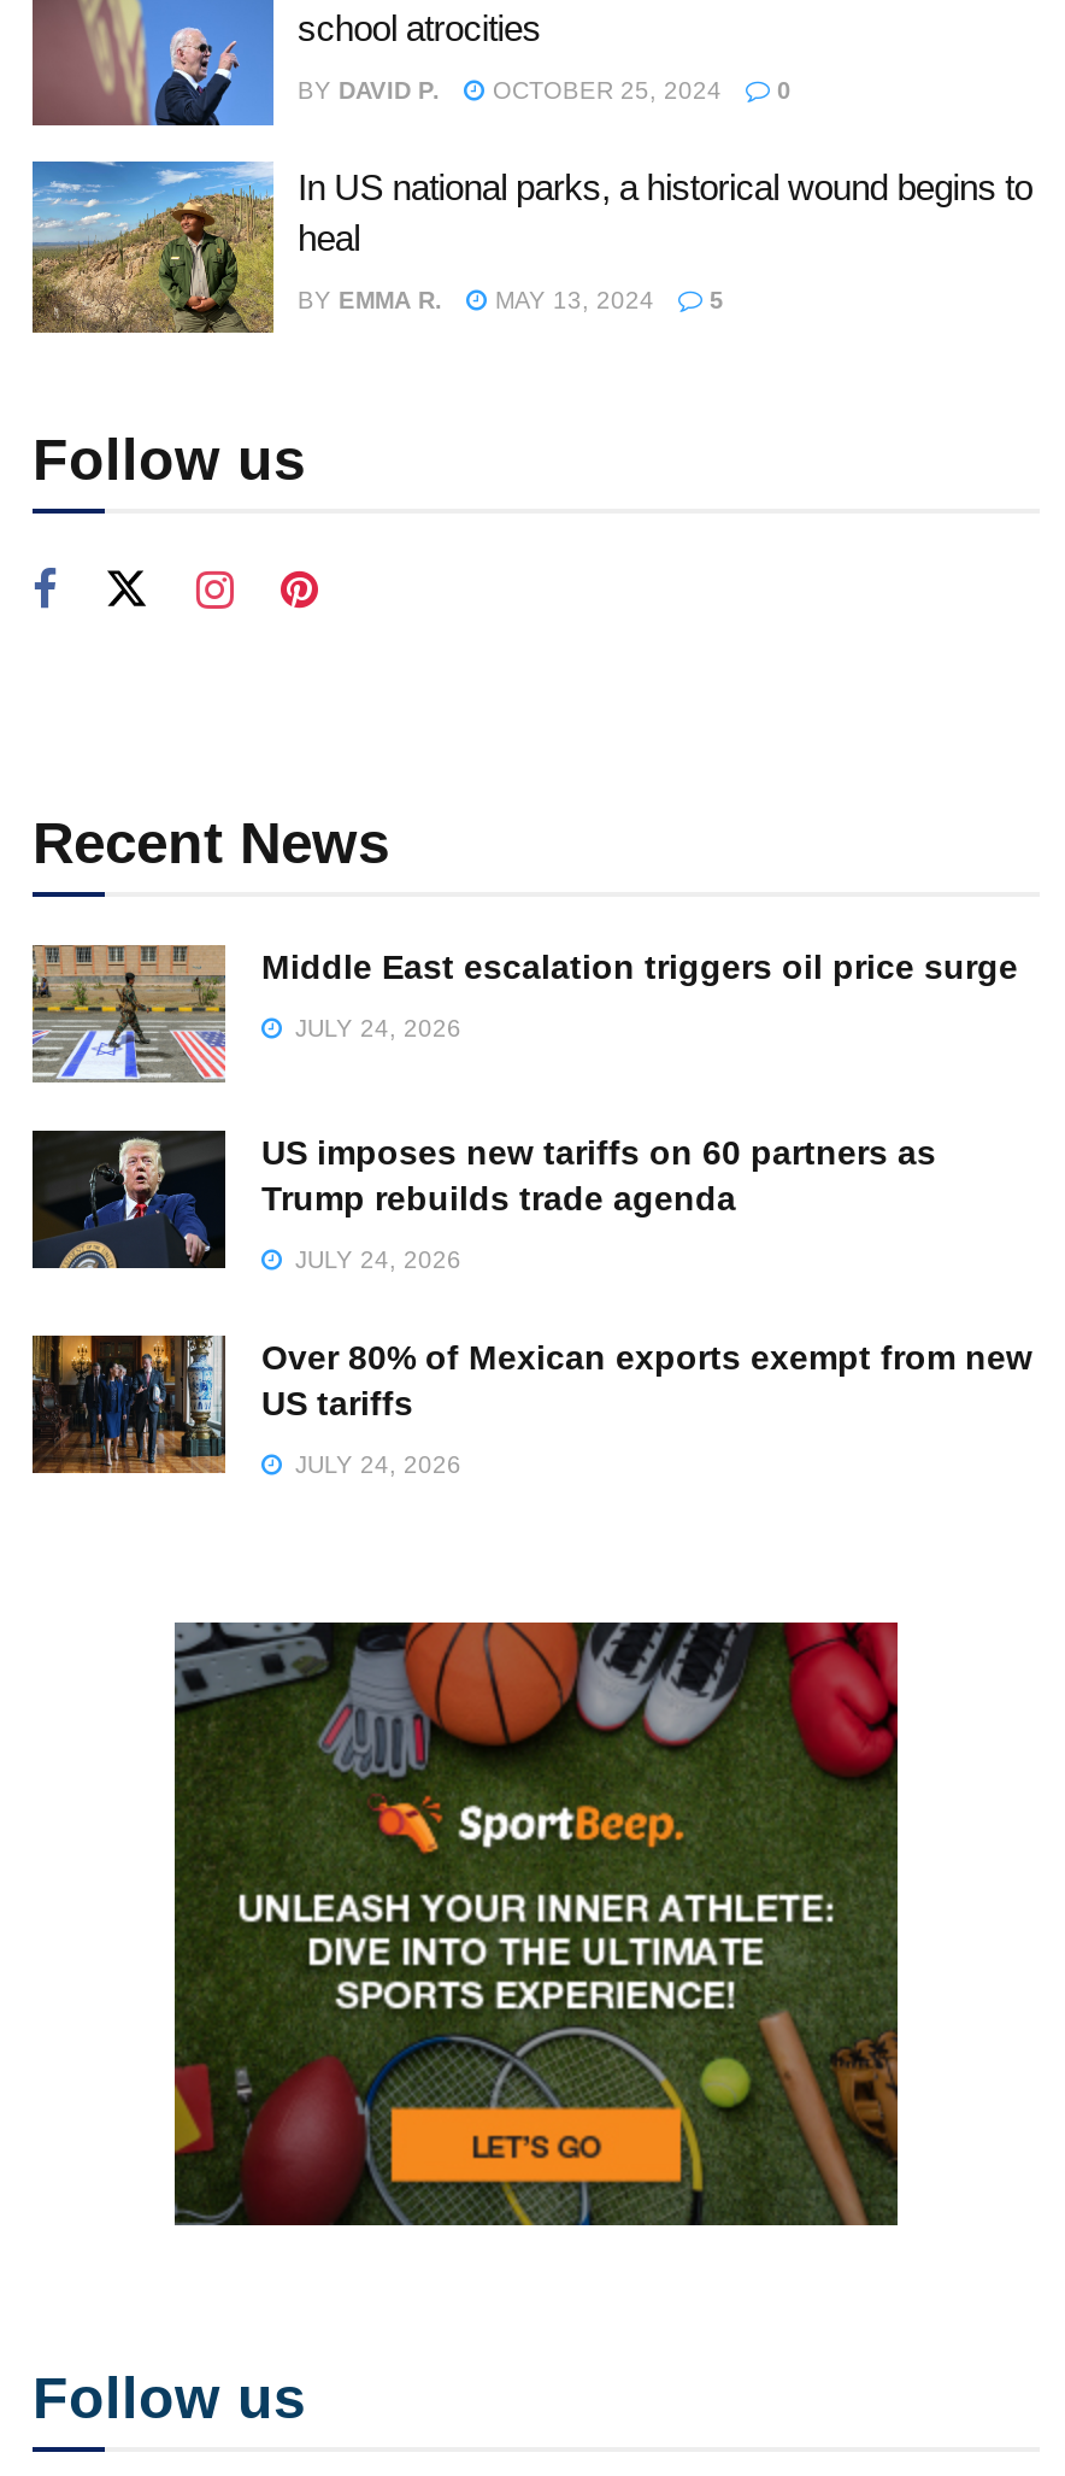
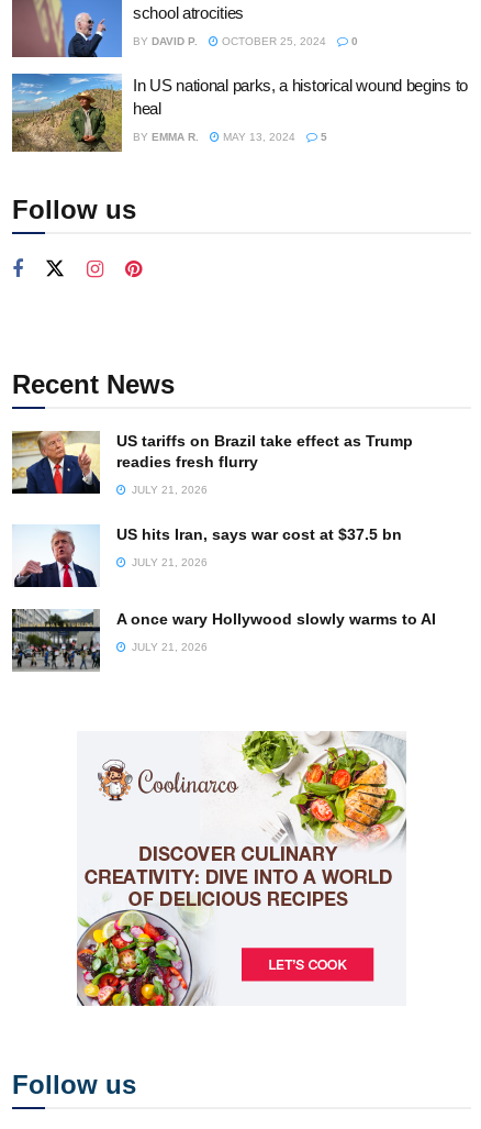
[33,945,1018,1082] [image] | Middle East escalation triggers oil price surge -> [12,431,413,495] [image] | US tariffs on Brazil take effect as Trump | readies fresh flurry
[288,1015,461,1042] JULY 24, 2026 -> [128,484,208,496] JULY 21, 2026
[30,1128,936,1287] [image] | US imposes new tariffs on 60 partners as | Trump rebuilds trade agenda -> [12,516,402,588] [image] | US hits Iran, says war cost at $37.5 bn
[288,1247,461,1273] JULY 24, 2026 -> [128,556,208,568] JULY 21, 2026
[33,1333,1032,1475] [image] | Over 80% of Mexican exports exempt from new | US tariffs -> [11,608,436,672] [image] | A once wary Hollywood slowly warms to AI
[288,1452,461,1478] JULY 24, 2026 -> [128,641,208,653] JULY 21, 2026
[172,1620,900,2228] [image] -> [76,730,407,1007] [image]

